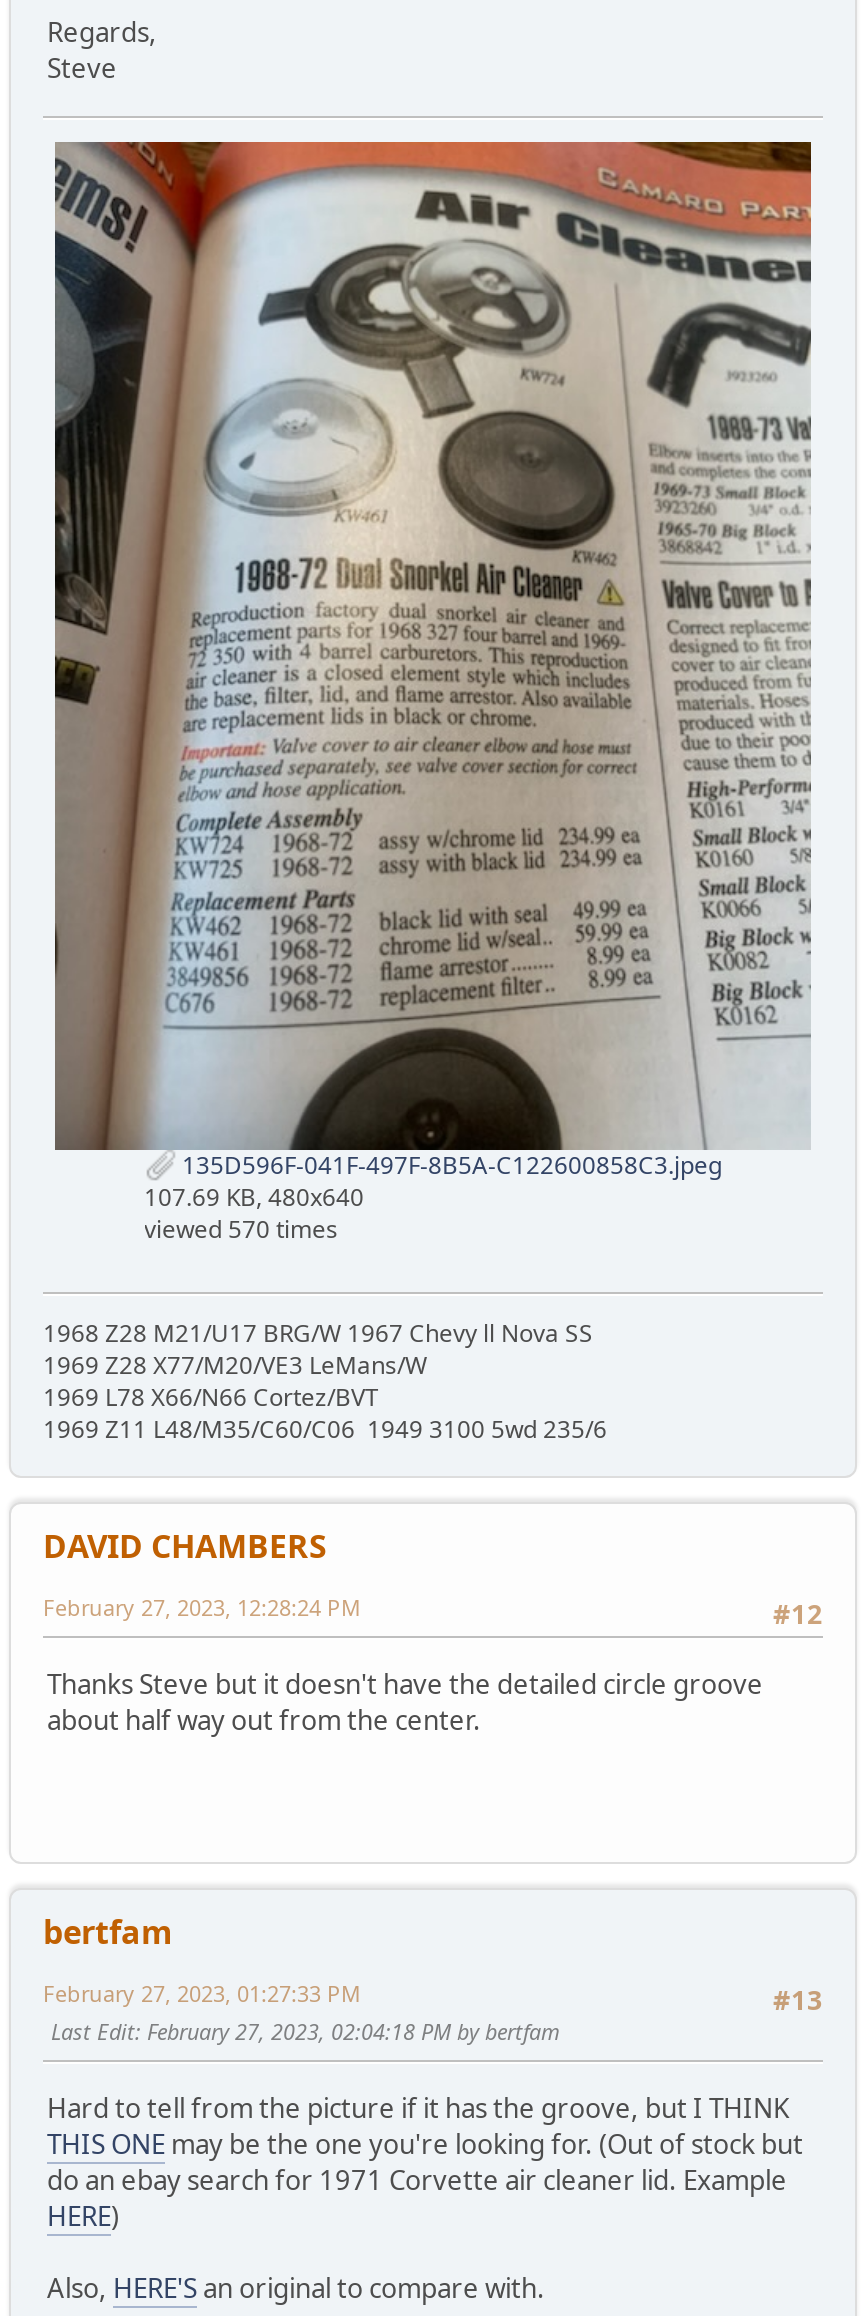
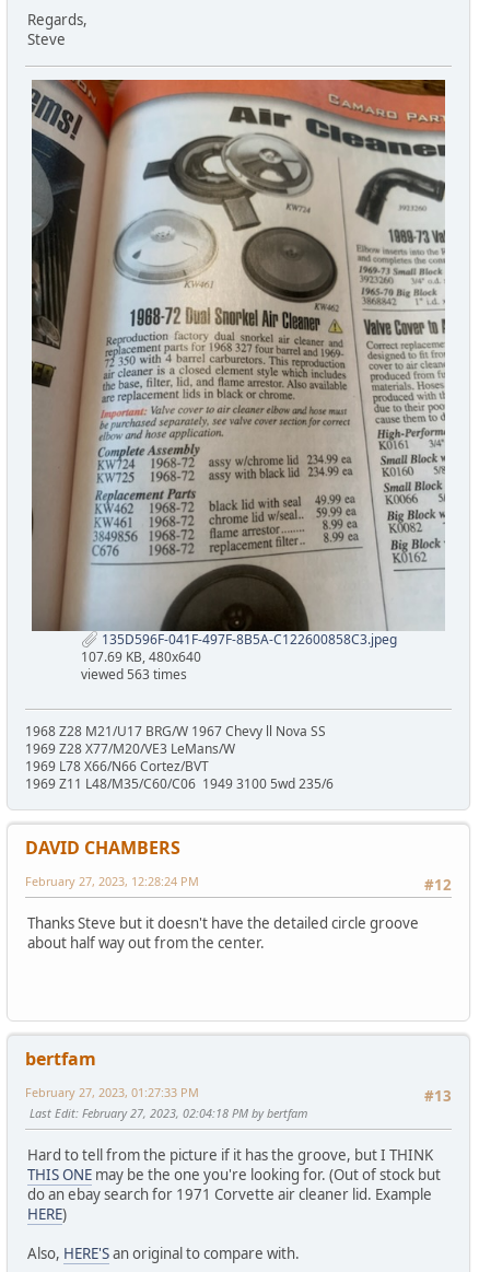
[144,1213,338,1247] viewed 570 times -> [80,665,186,684] viewed 563 times

